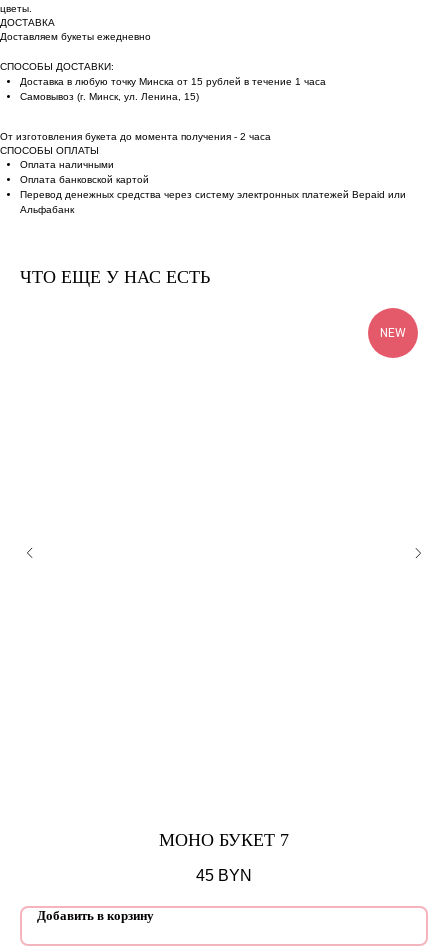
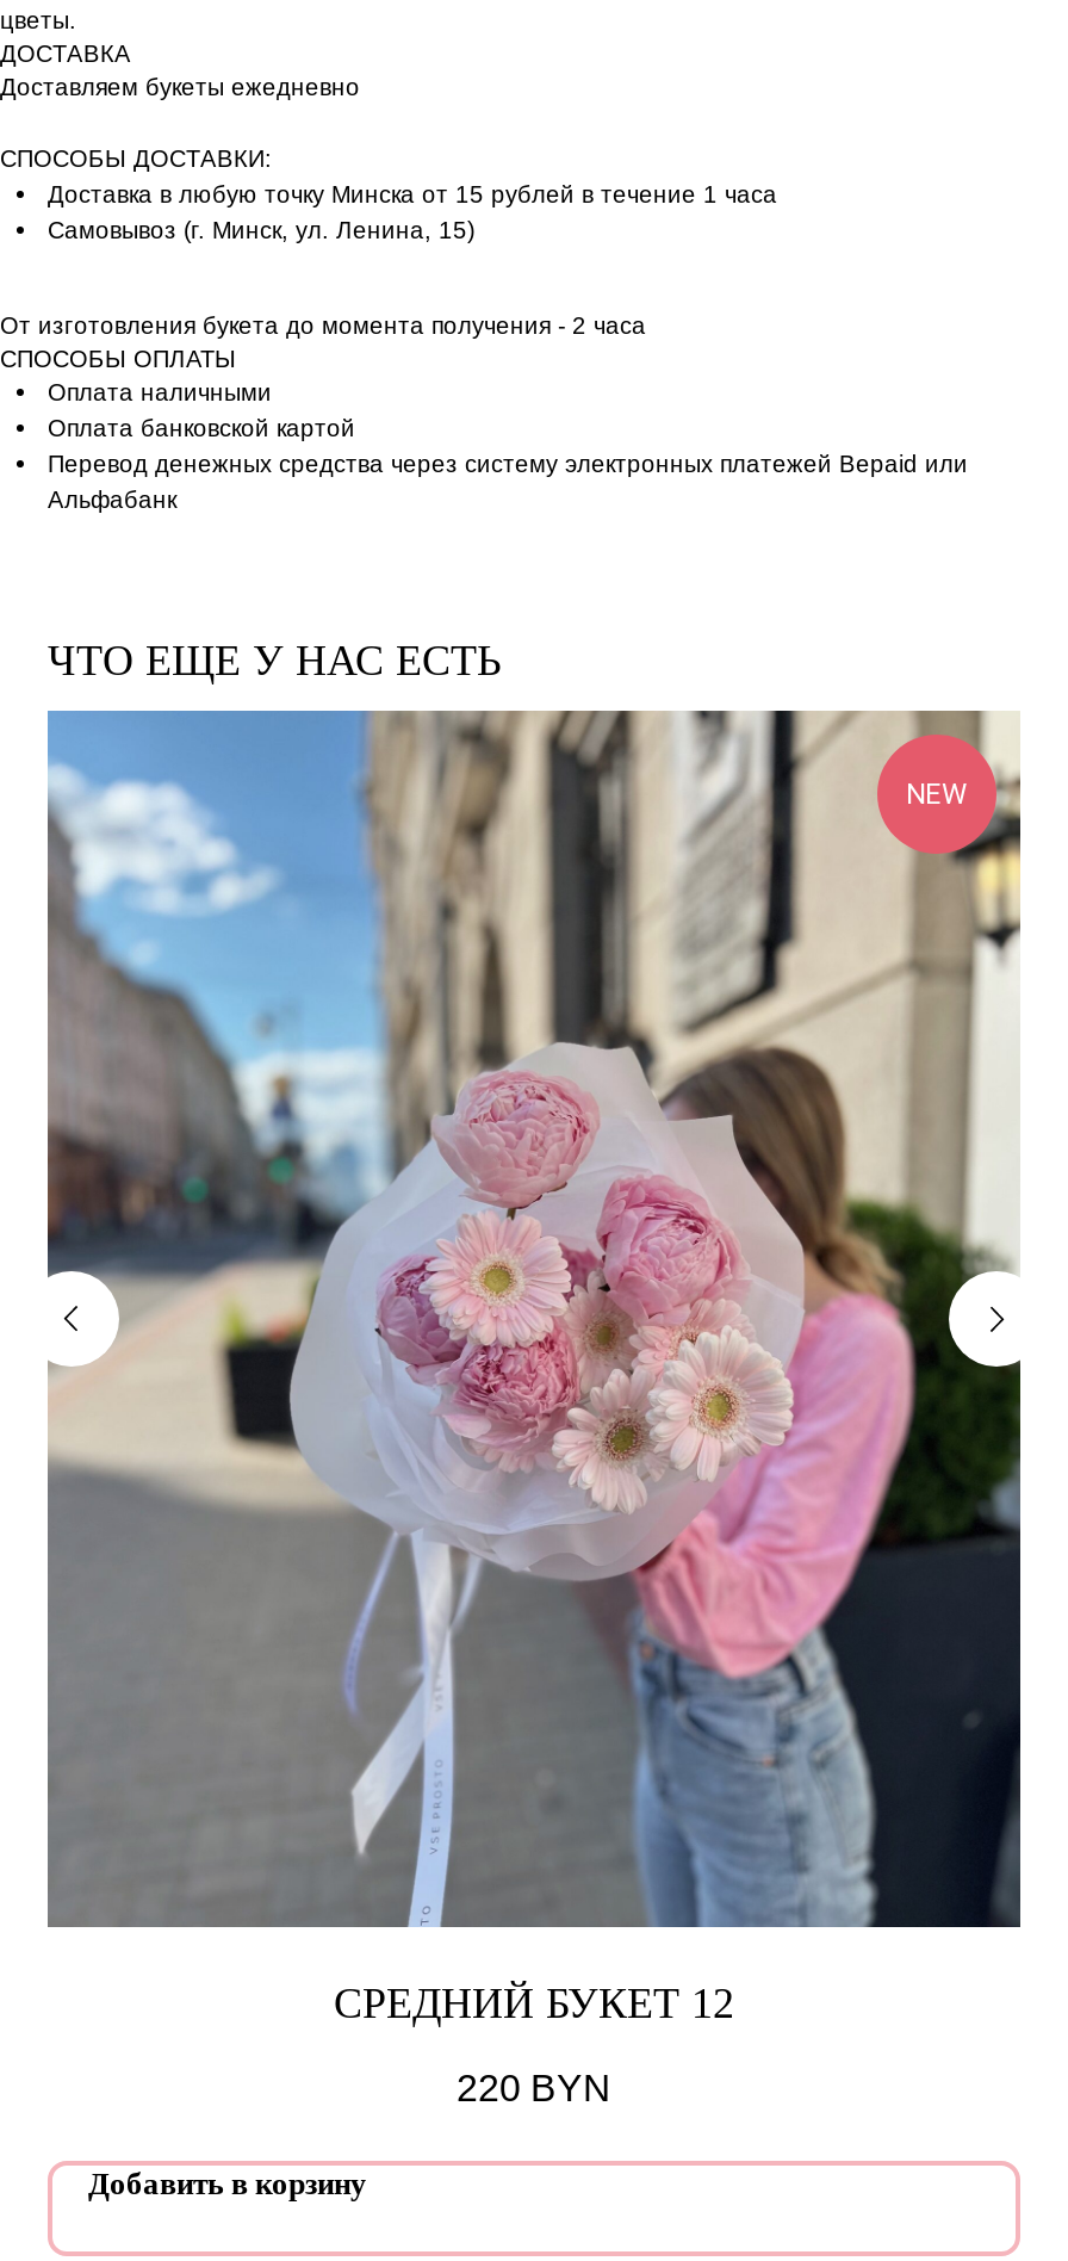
none -> [45,708,1023,1929] [image]
[159,830,289,850] МОНО БУКЕТ 7 -> [334,1980,734,2027] СРЕДНИЙ БУКЕТ 12
[196,867,252,884] 45 BYN -> [457,2068,611,2109] 220 BYN

